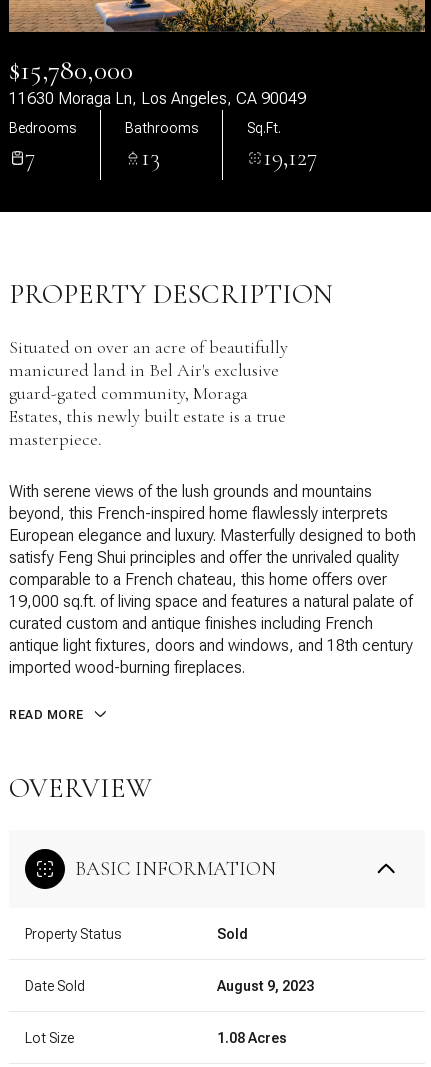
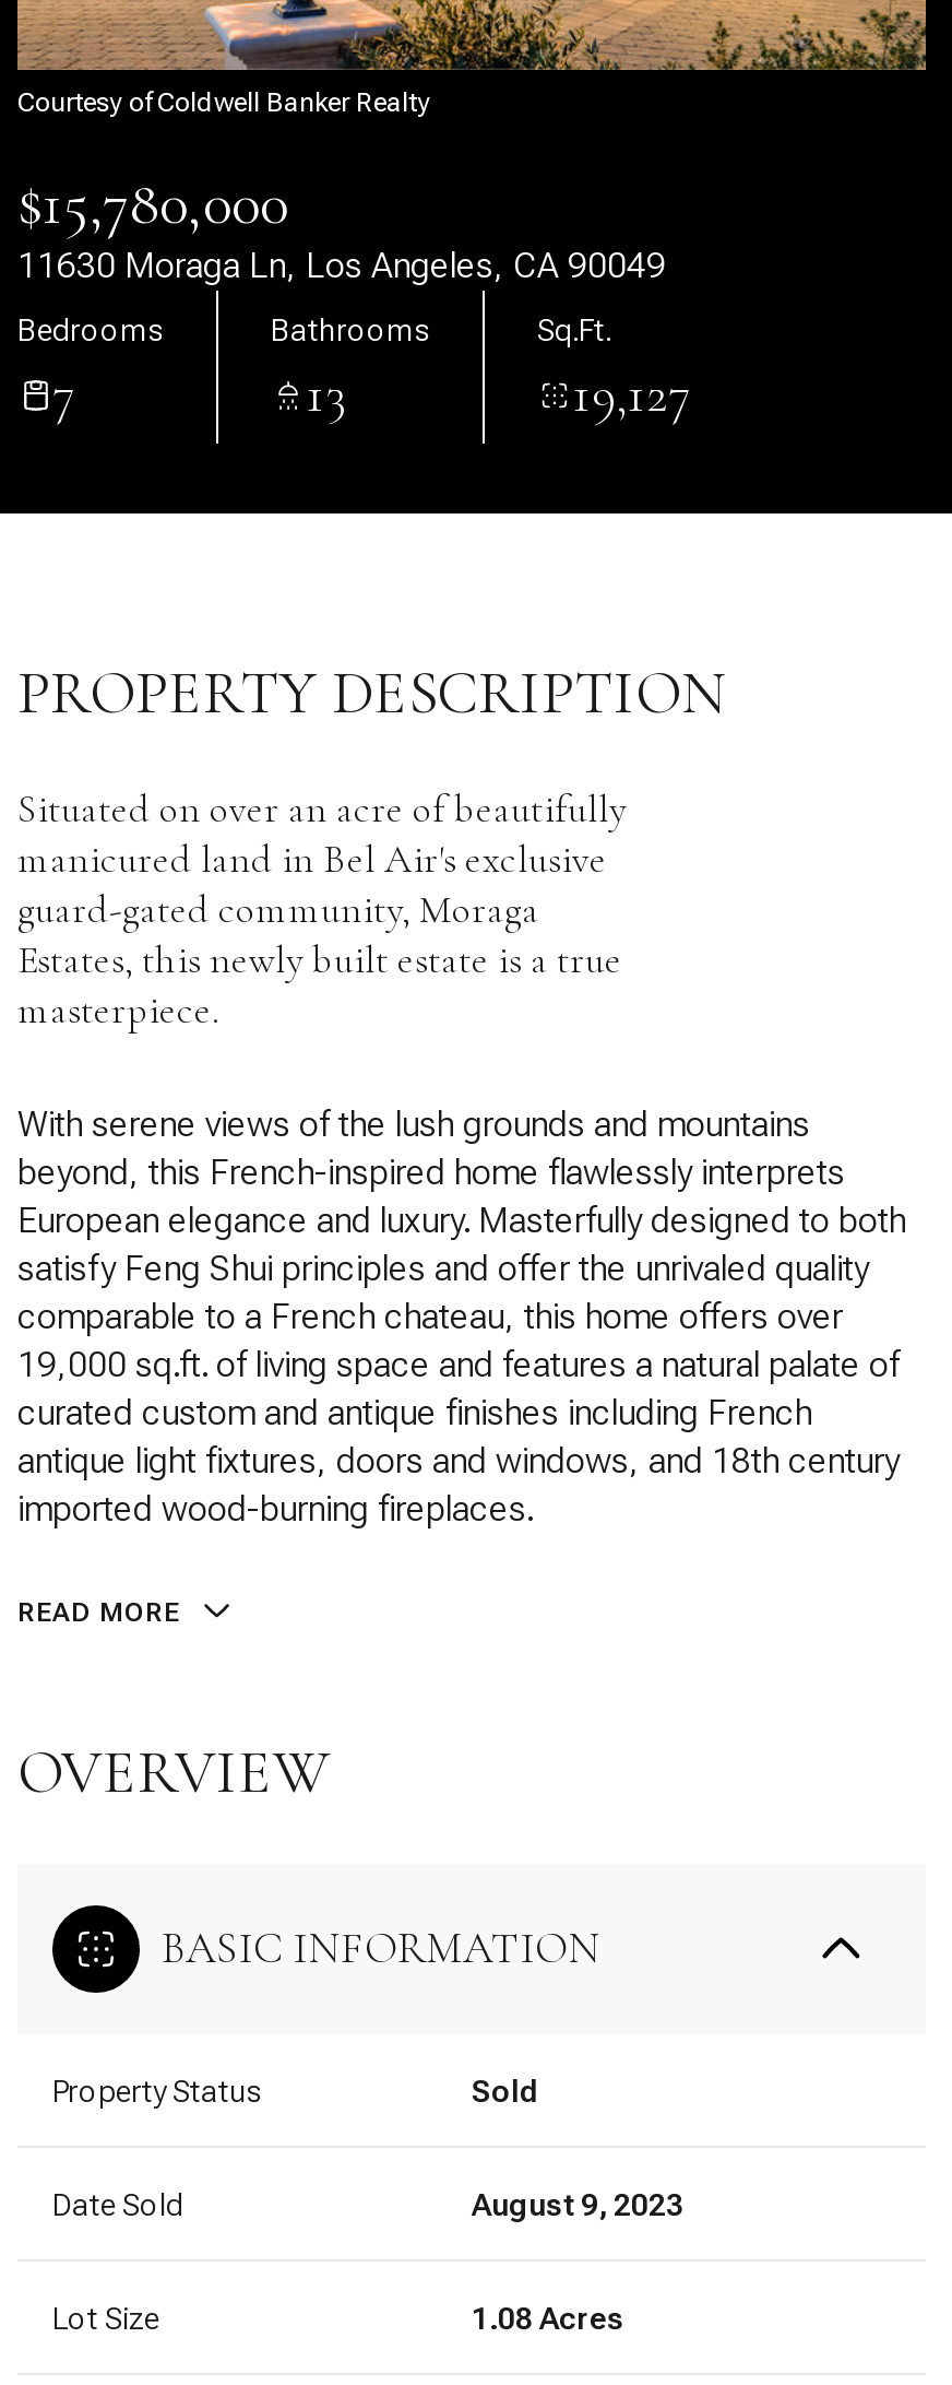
none -> [17,87,430,118] Courtesy of Coldwell Banker Realty

